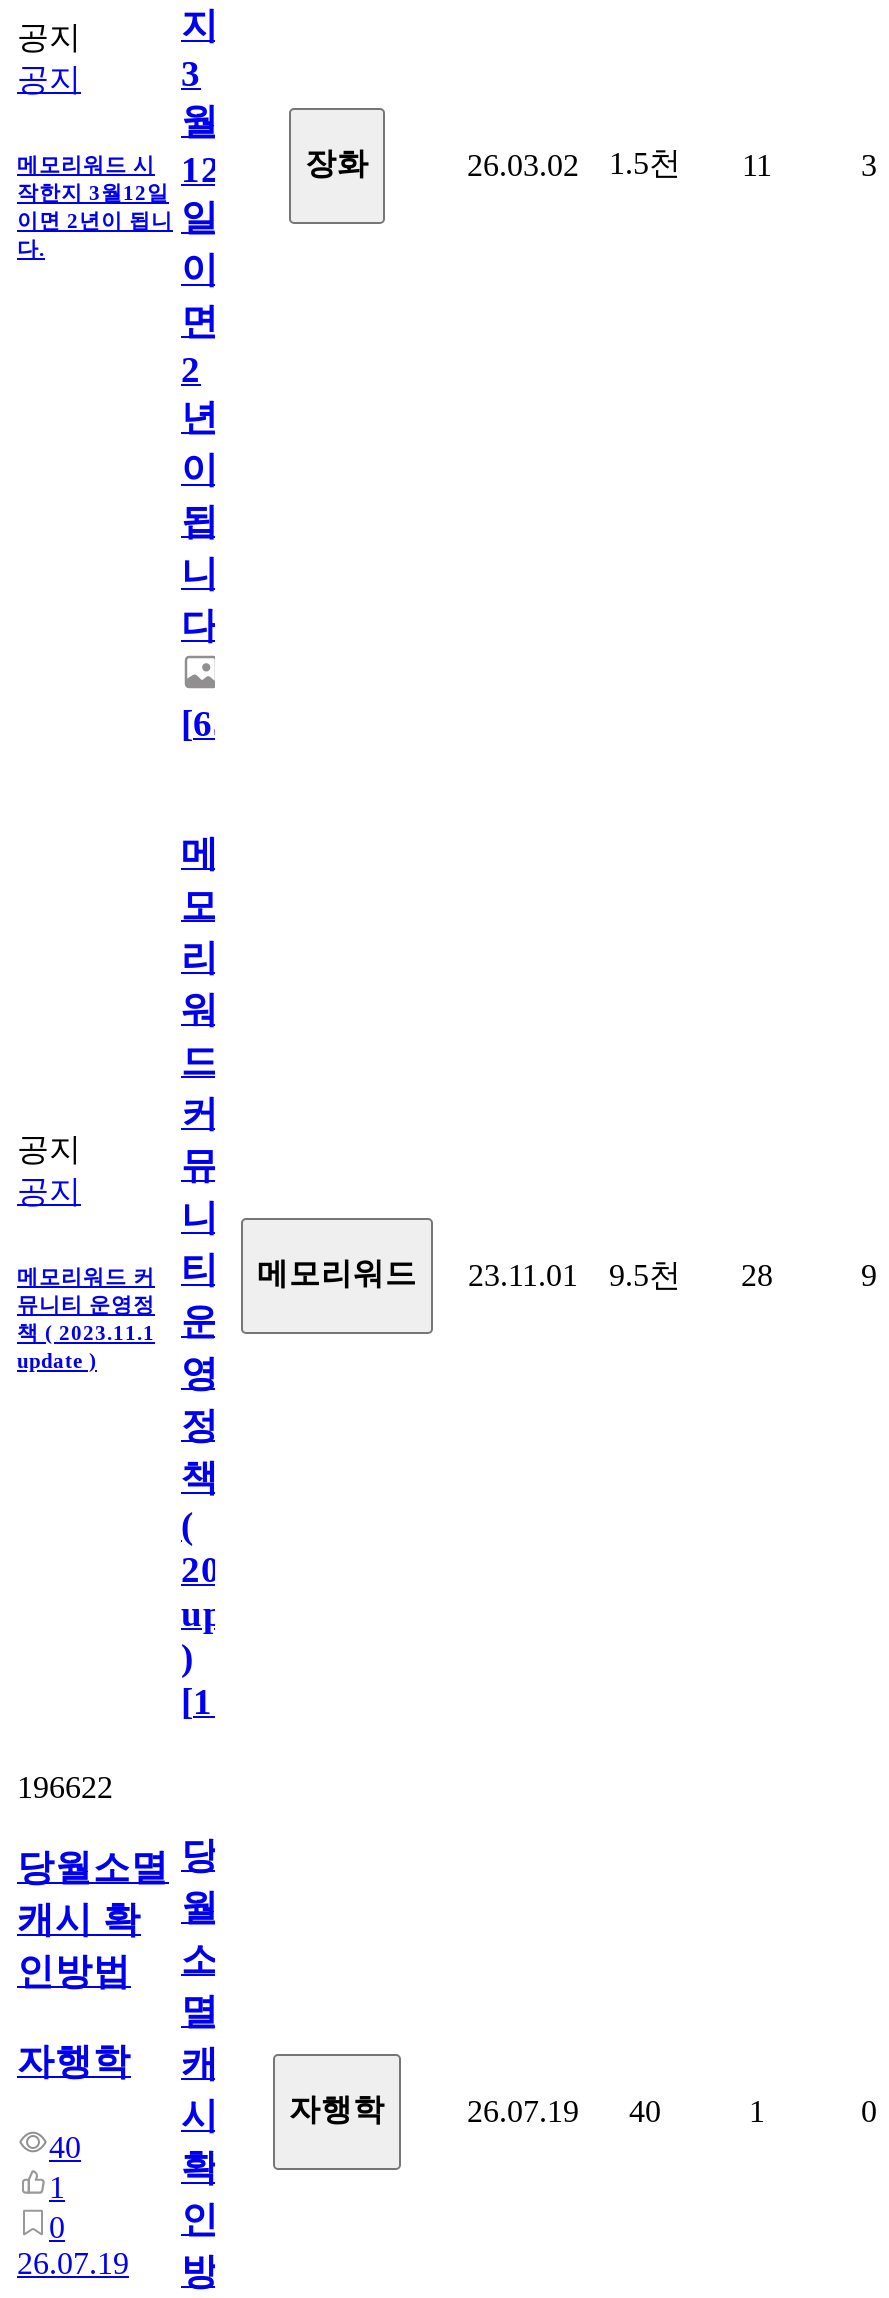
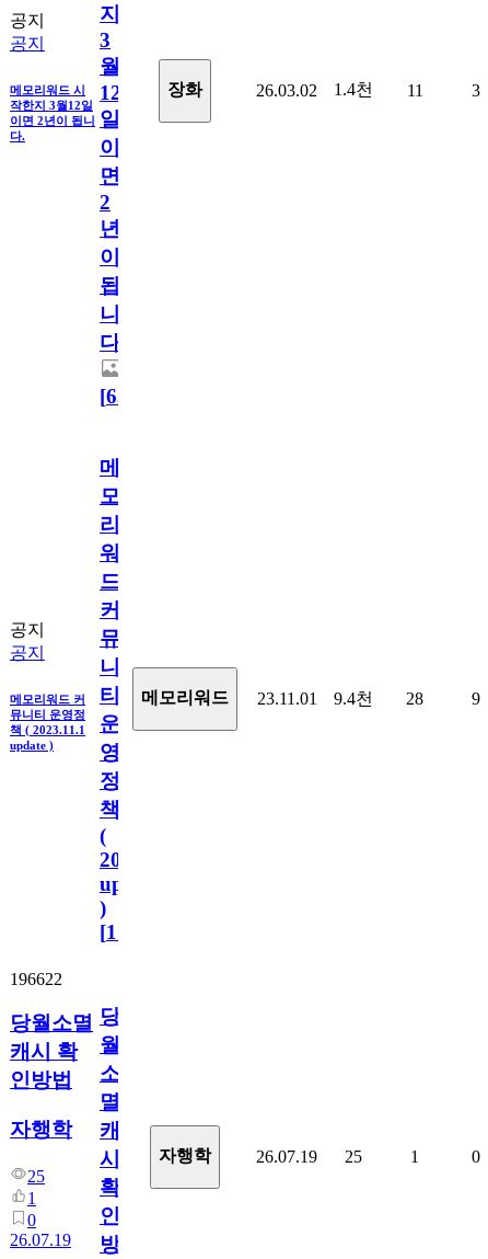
[467,145,772,181] 26.03.02 1.5천 11 -> [256,80,423,99] 26.03.02 1.4천 11
[17,1249,773,1291] 메모리워드 커 티 메모리워드 23.11.01 9.5천 28 -> [10,684,423,707] 메모리워드 커 티 메모리워드 23.11.01 9.4천 28
[467,2093,661,2127] 26.07.19 40 -> [256,1147,362,1165] 26.07.19 25
[49,2130,81,2164] 40 -> [27,1167,45,1185] 25

